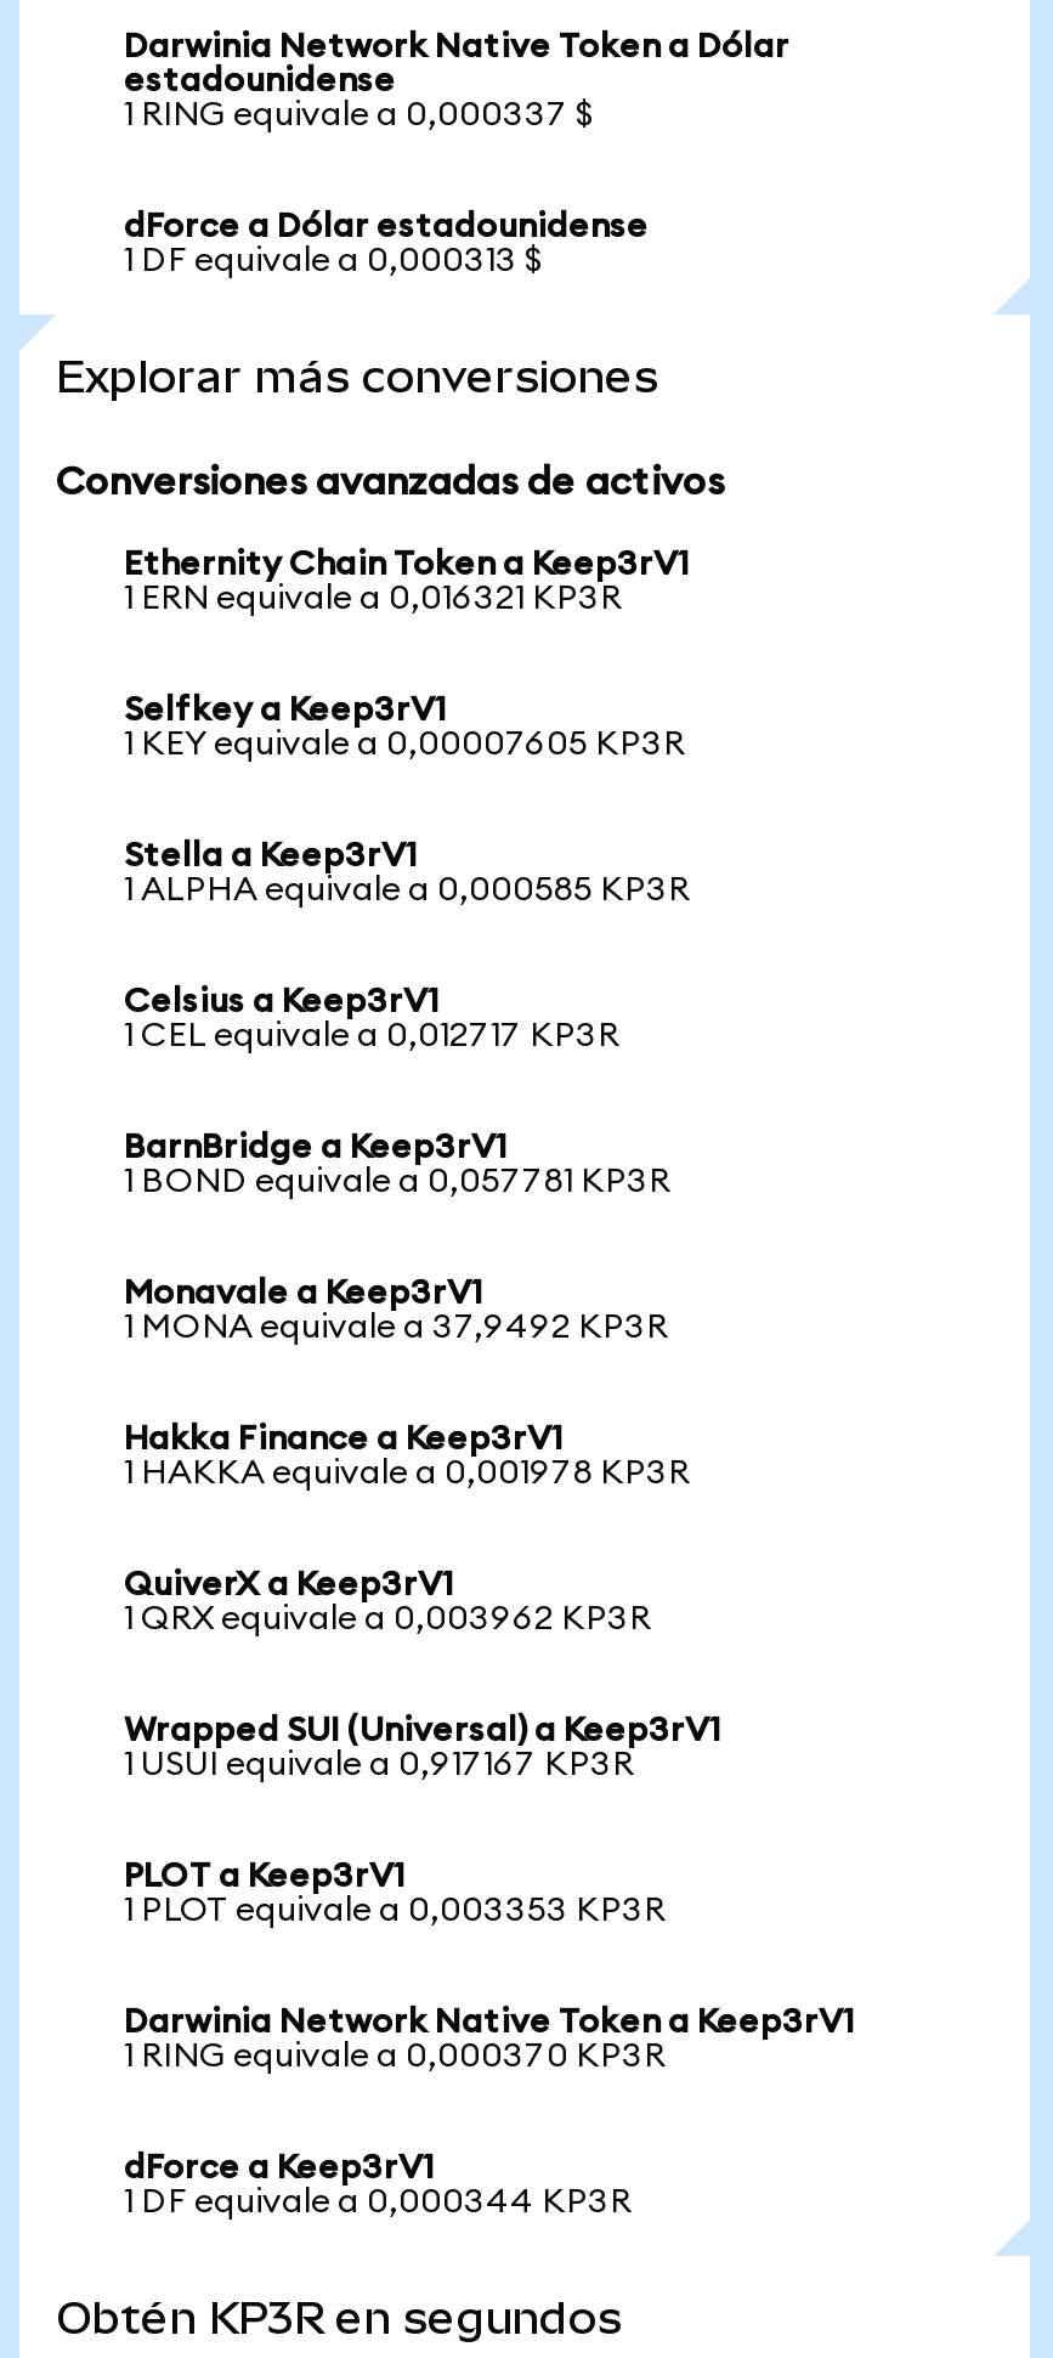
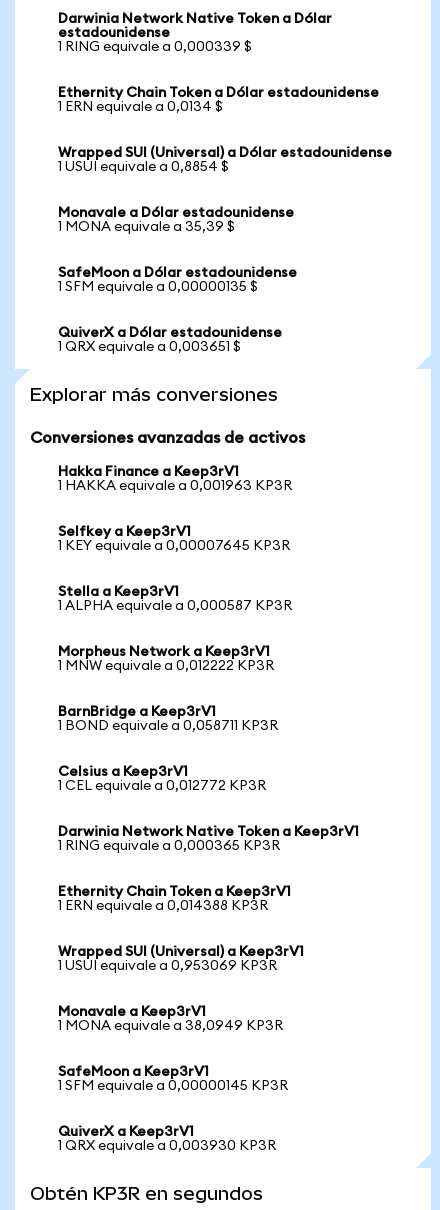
[124,98,649,278] 1 RING equivale a 0,000337 $ | dForce a Dólar estadounidense | 1 DF equivale a 0,000313 $ -> [58,40,392,354] 1 RING equivale a 0,000339 $ | Ethernity Chain Token a Dólar estadounidense | 1 ERN equivale a 0,0134 $ | Wrapped SUI (Universal) a Dólar estadounidense | 1 USUI equivale a 0,8854 $ | Monavale a Dólar estadounidense | 1 MONA equivale a 35,39 $ | SafeMoon a Dólar estadounidense | 1 SFM equivale a 0,00000135 $ | QuiverX a Dólar estadounidense | 1 QRX equivale a 0,003651 $
moved [124,548,690,582] -> [58,885,291,899]: Ethernity Chain Token a Keep3rV1
[124,582,690,1345] 1 ERN equivale a 0,016321 KP3R | 1 KEY equivale a 0,00007605 KP3R | 1 ALPHA equivale a 0,000585 KP3R | 1 CEL equivale a 0,012717 KP3R | 1 BOND equivale a 0,057781 KP3R | 1 MONA equivale a 37,9492 KP3R -> none
moved [124,694,447,728] -> [58,525,191,539]: Selfkey a Keep3rV1
moved [124,839,418,873] -> [58,585,179,599]: Stella a Keep3rV1
moved [124,985,440,1019] -> [58,765,188,779]: Celsius a Keep3rV1
moved [124,1131,508,1165] -> [58,705,216,719]: BarnBridge a Keep3rV1
moved [124,1277,483,1311] -> [58,1005,206,1019]: Monavale a Keep3rV1
moved [124,1423,564,1457] -> [58,465,239,479]: Hakka Finance a Keep3rV1
[124,1457,690,1928] 1 HAKKA equivale a 0,001978 KP3R | 1 QRX equivale a 0,003962 KP3R | 1 USUI equivale a 0,917167 KP3R | PLOT a Keep3rV1 | 1 PLOT equivale a 0,003353 KP3R -> [58,479,292,793] 1 HAKKA equivale a 0,001963 KP3R | 1 KEY equivale a 0,00007645 KP3R | 1 ALPHA equivale a 0,000587 KP3R | Morpheus Network a Keep3rV1 | 1 MNW equivale a 0,012222 KP3R | 1 BOND equivale a 0,058711 KP3R | 1 CEL equivale a 0,012772 KP3R
moved [124,1568,454,1602] -> [58,1125,194,1139]: QuiverX a Keep3rV1
moved [124,1714,721,1748] -> [58,945,304,959]: Wrapped SUI (Universal) a Keep3rV1
[124,2040,666,2220] 1 RING equivale a 0,000370 KP3R | dForce a Keep3rV1 | 1 DF equivale a 0,000344 KP3R -> [58,839,288,1153] 1 RING equivale a 0,000365 KP3R | 1 ERN equivale a 0,014388 KP3R | 1 USUI equivale a 0,953069 KP3R | 1 MONA equivale a 38,0949 KP3R | SafeMoon a Keep3rV1 | 1 SFM equivale a 0,00000145 KP3R | 1 QRX equivale a 0,003930 KP3R

